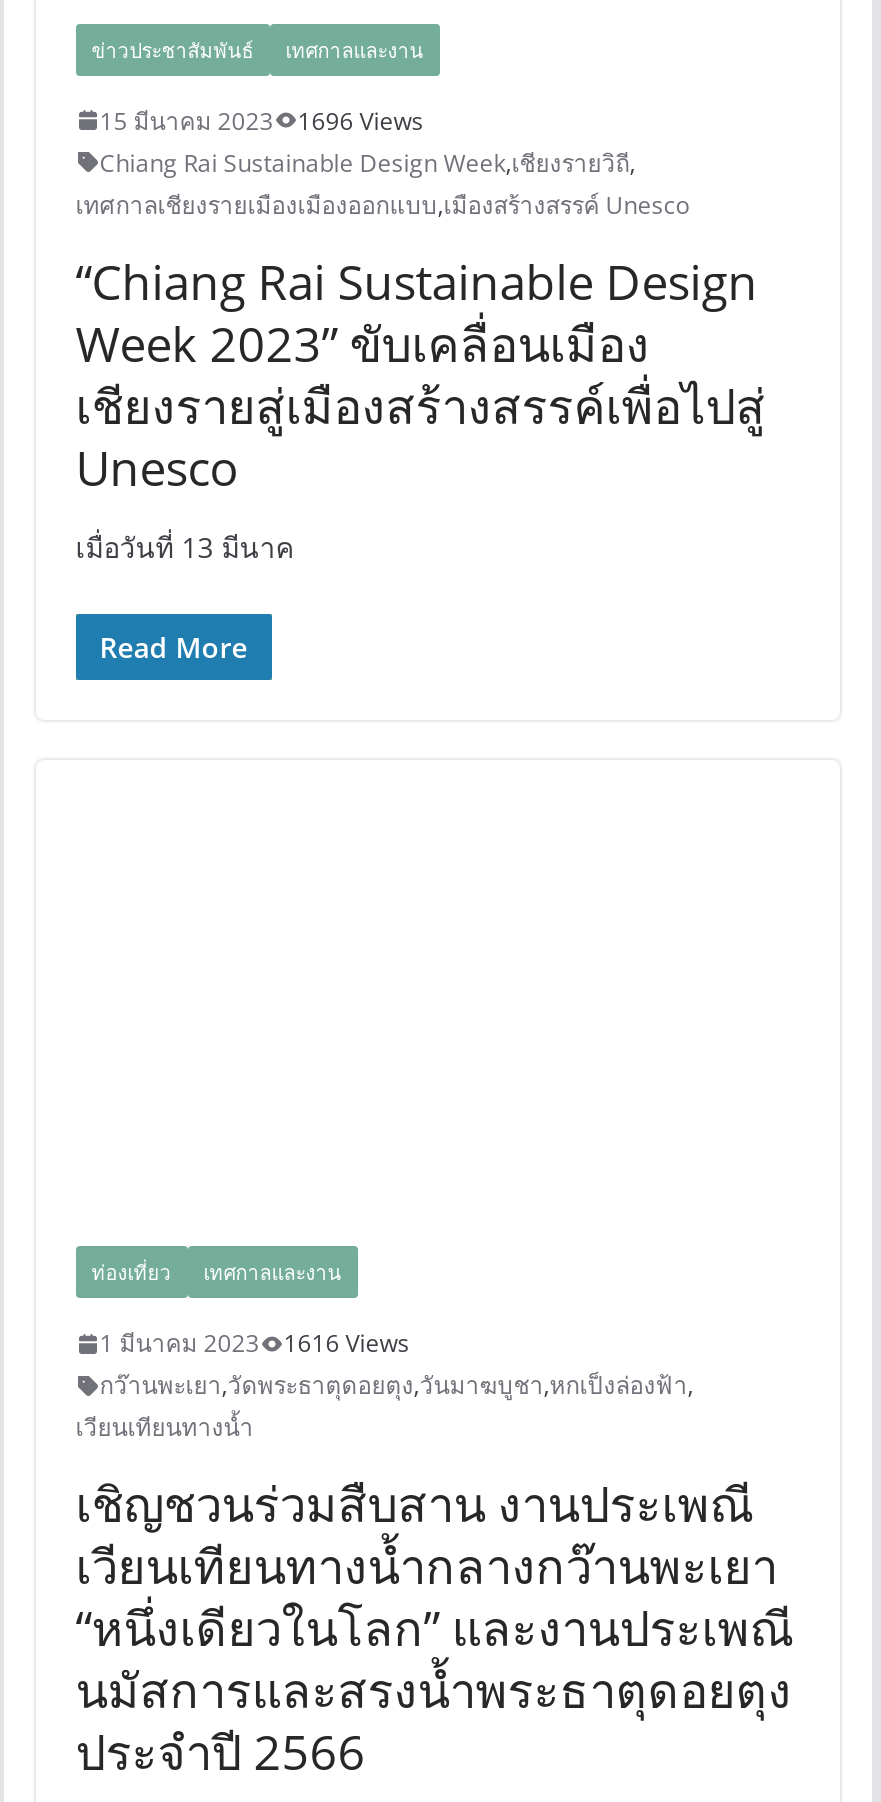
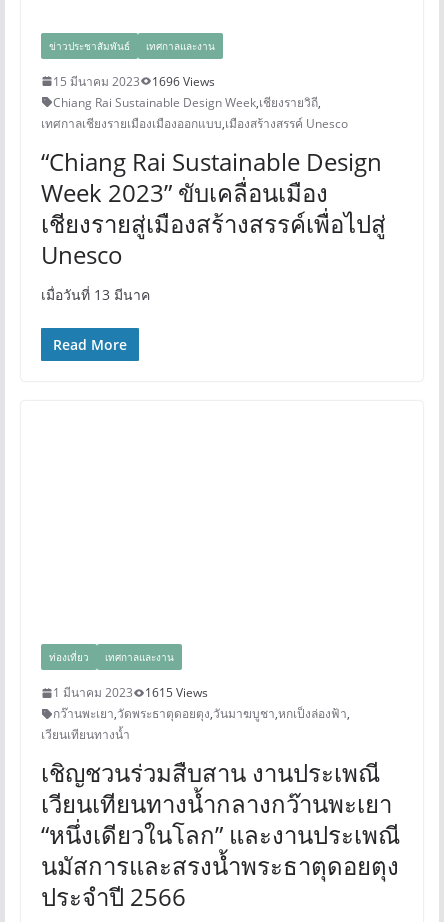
[99,1327,409,1361] 1 มีนาคม 2023 1616 Views -> [53,684,208,701] 1 มีนาคม 2023 1615 Views

